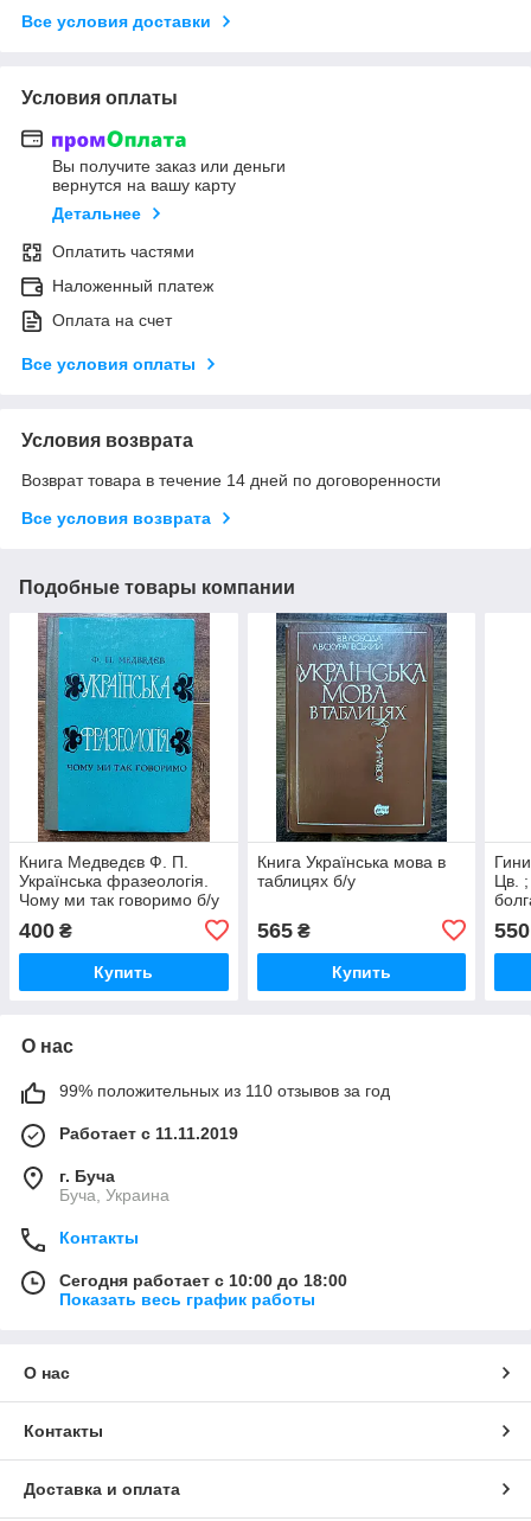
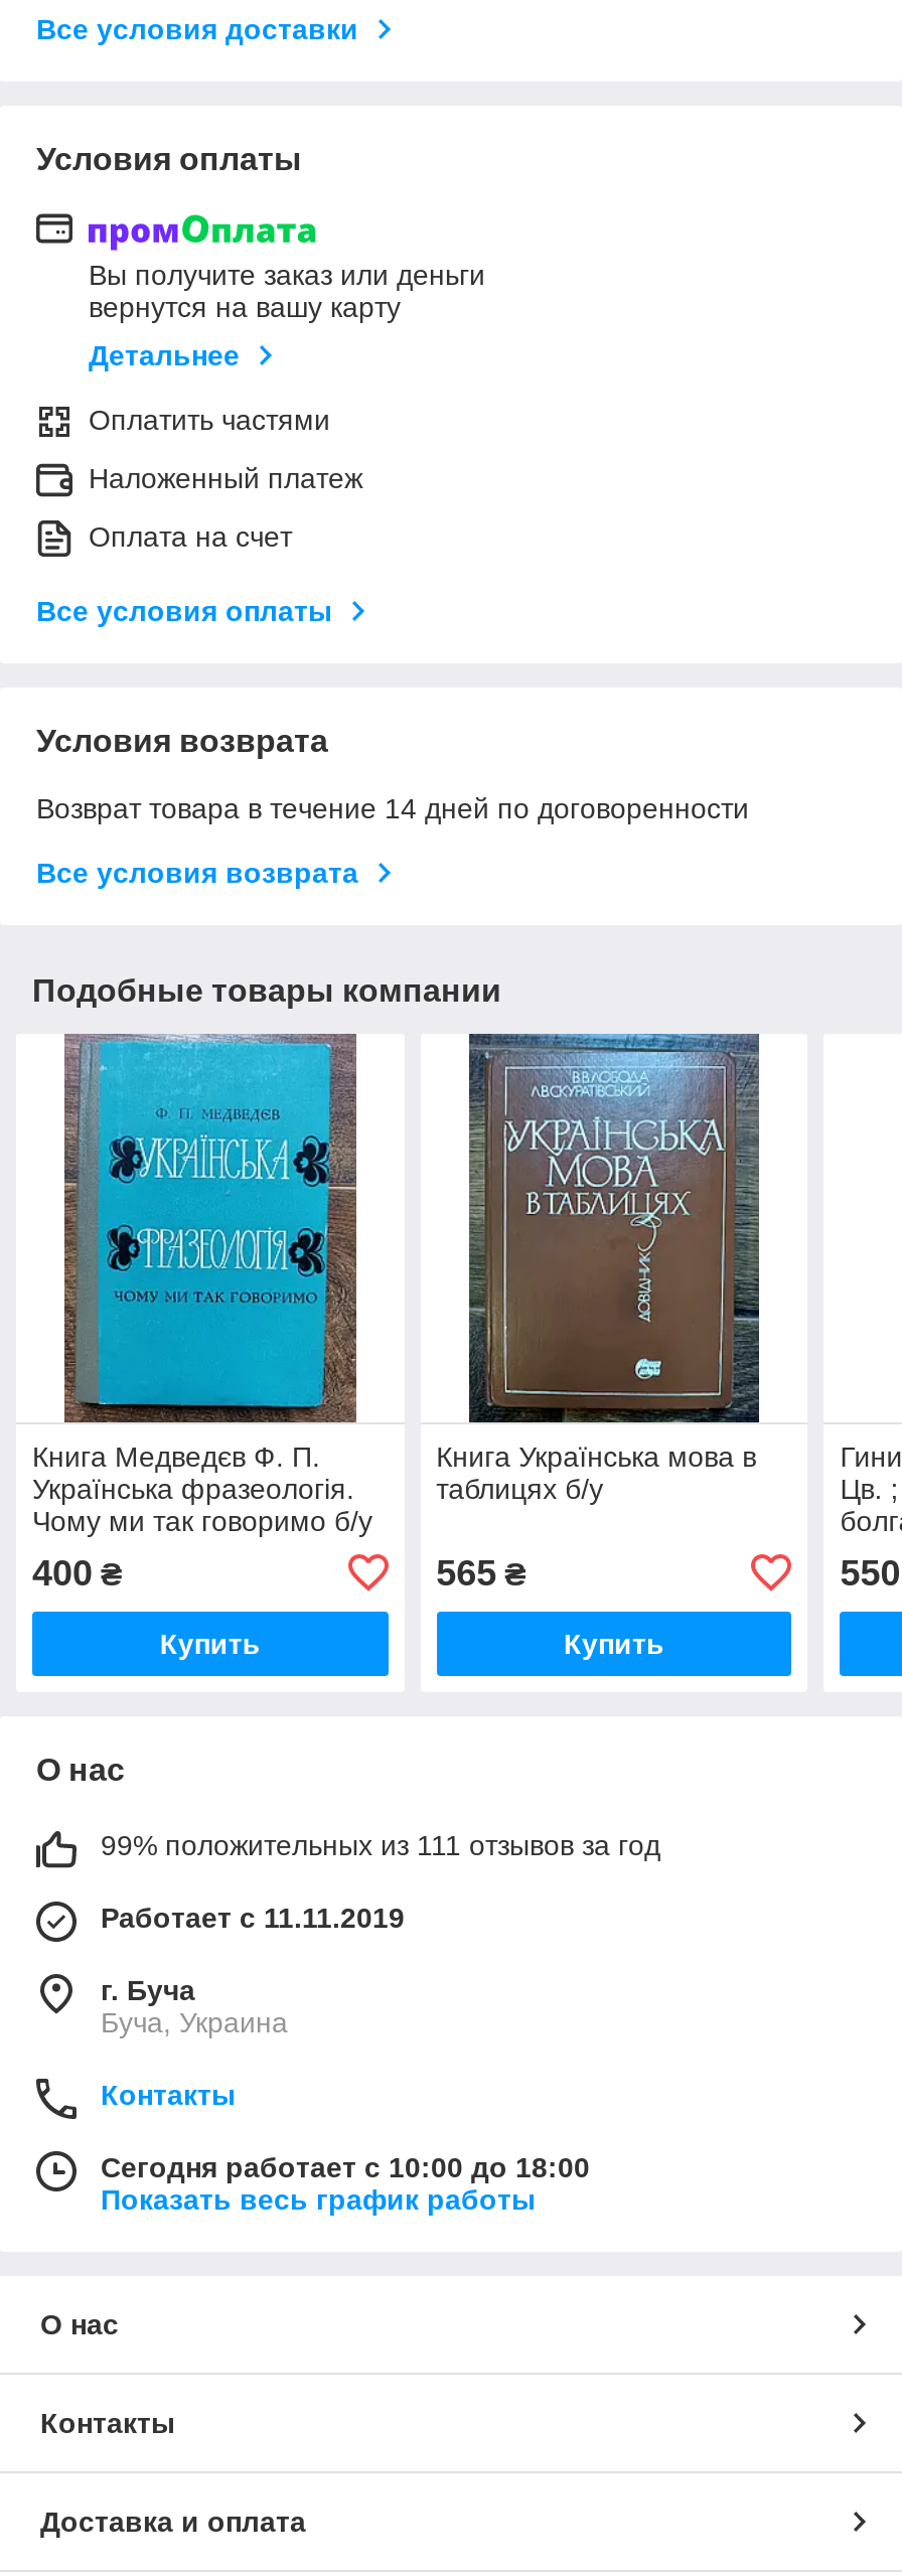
[59,1081,390,1100] 99% положительных из 110 отзывов за год -> [101,1829,660,1861] 99% положительных из 111 отзывов за год

